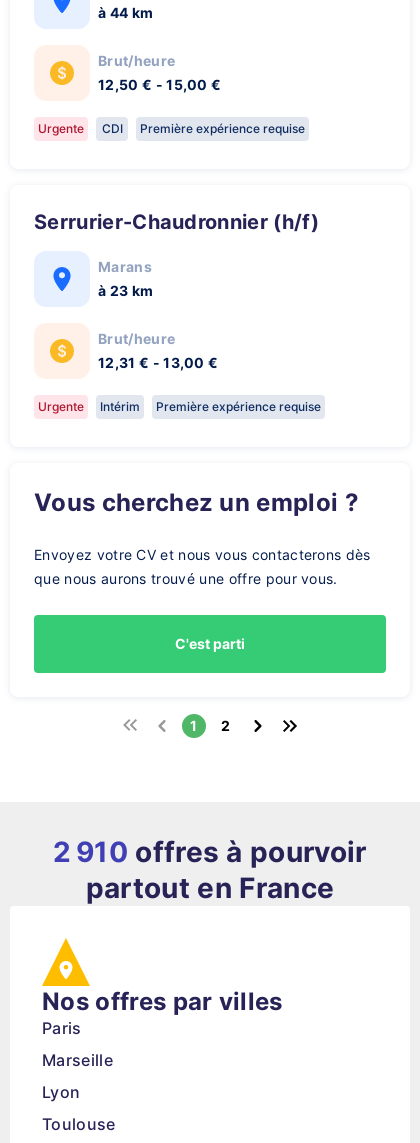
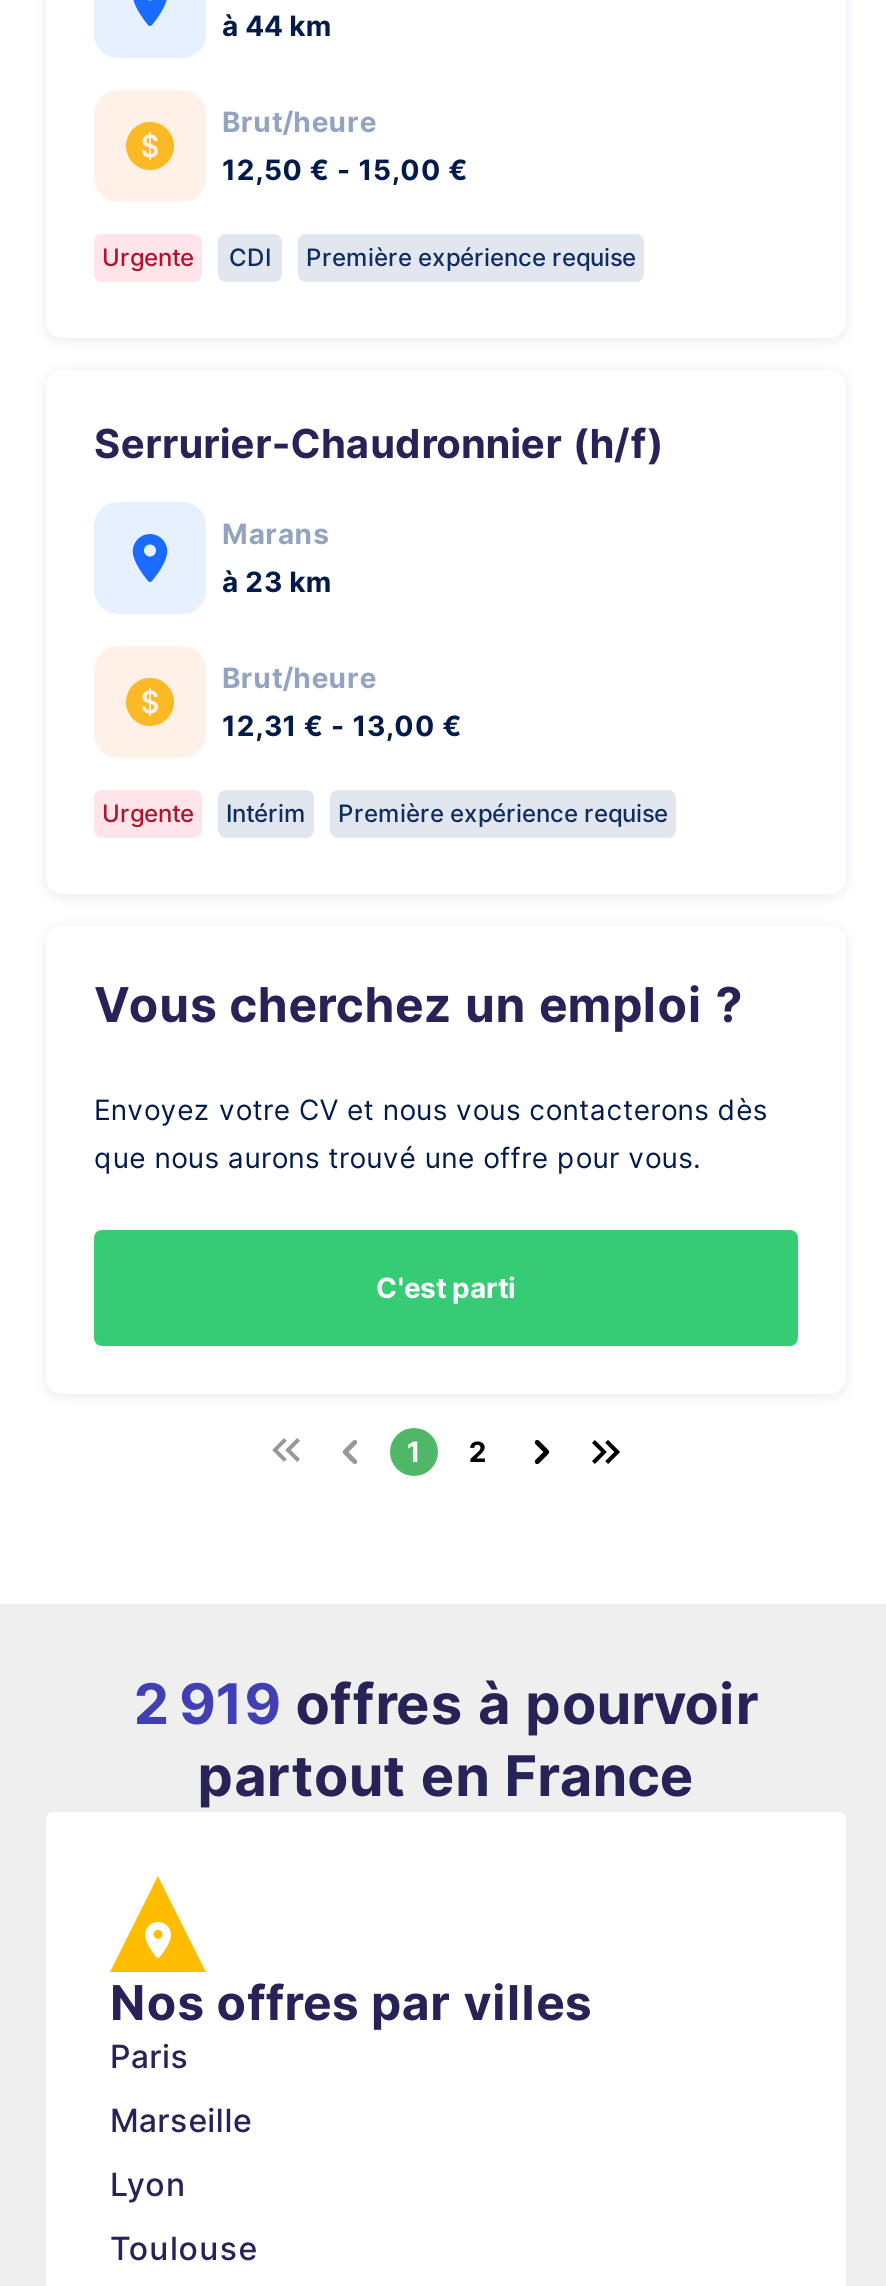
[53,835,367,869] 2 910 offres à pourvoir -> [134,1670,758,1738] 2 919 offres à pourvoir

